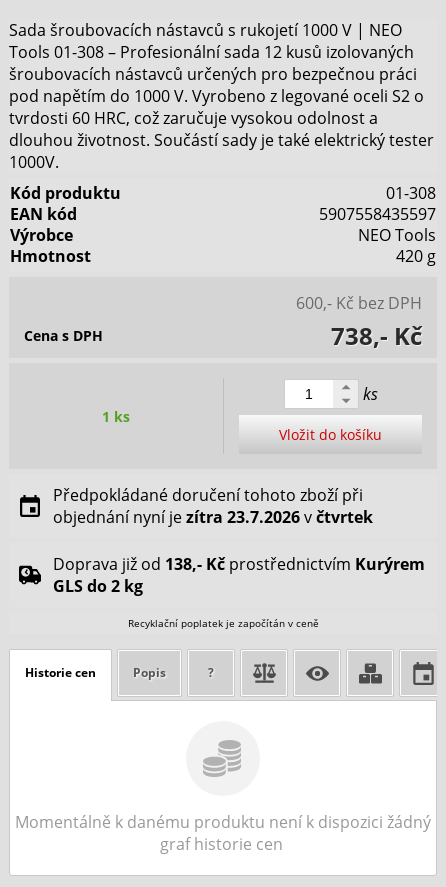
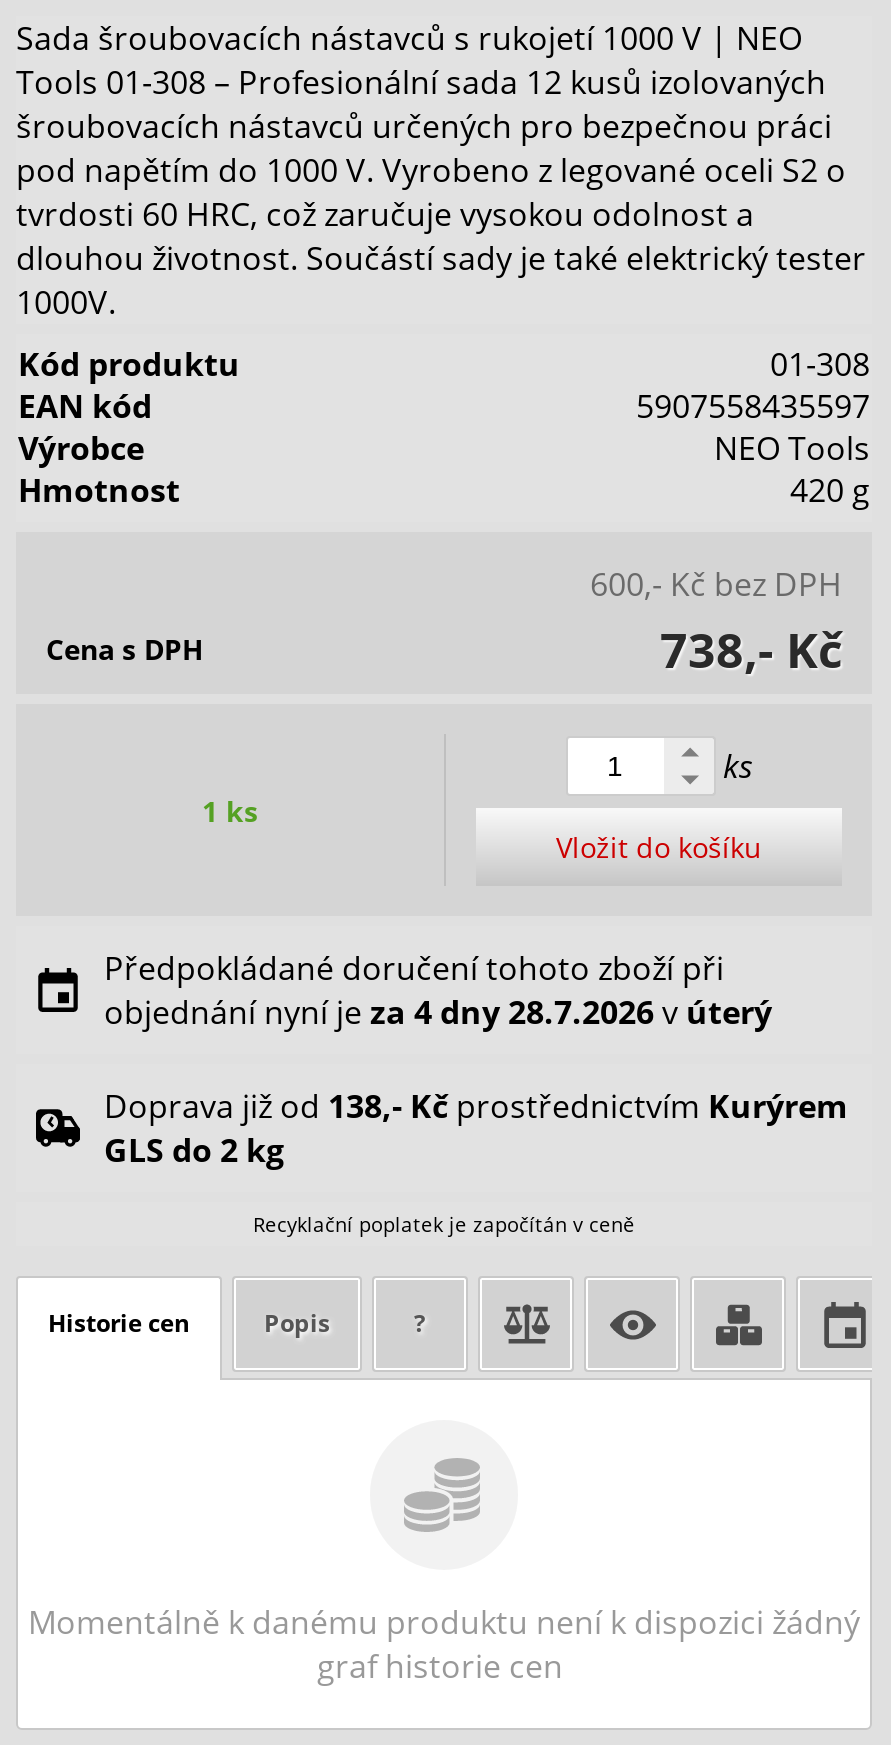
[53,506,373,528] objednání nyní je zítra 23.7.2026 v čtvrtek -> [104,990,772,1034] objednání nyní je za 4 dny 28.7.2026 v úterý

